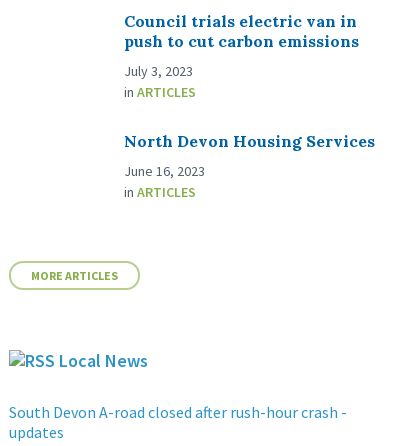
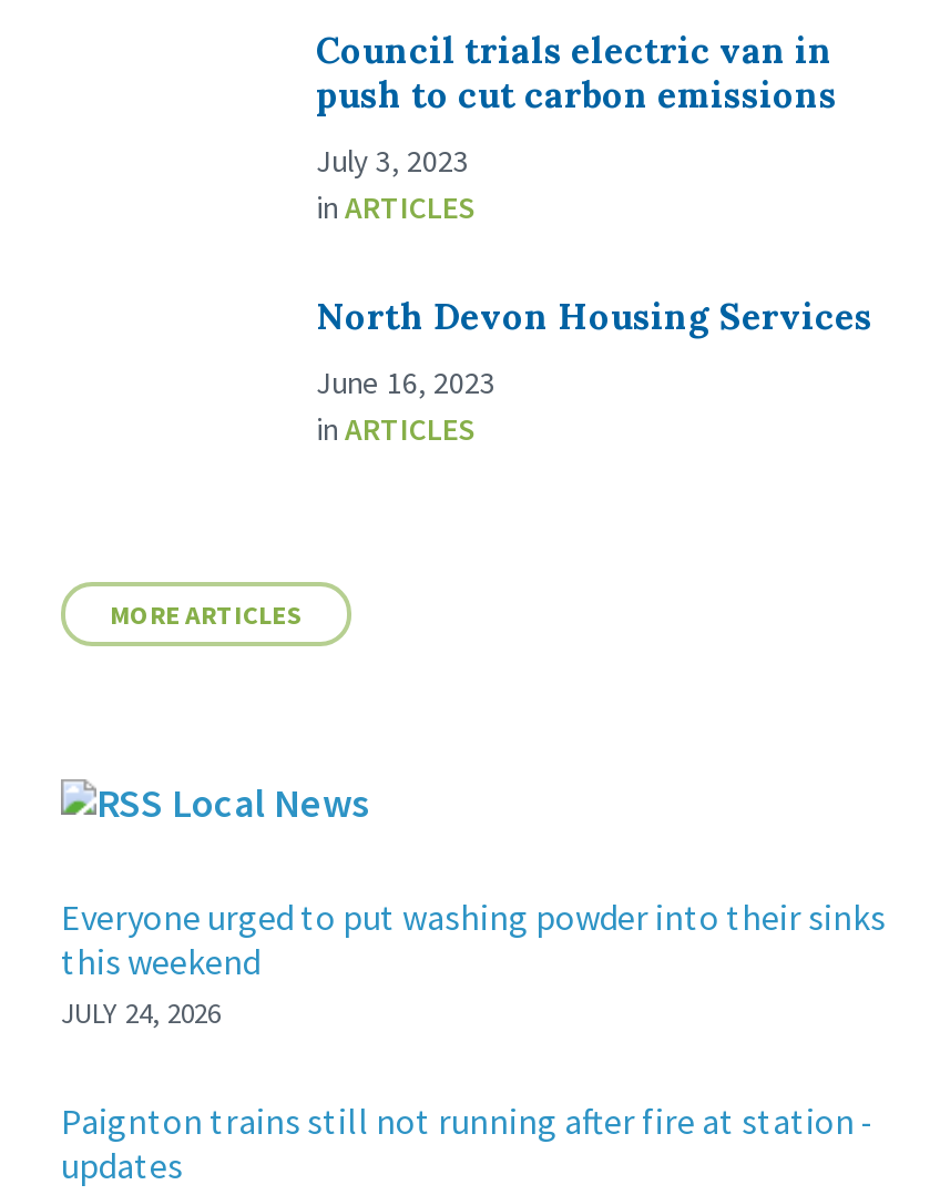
[9,402,347,422] South Devon A-road closed after rush-hour crash - -> [61,895,886,1143] Everyone urged to put washing powder into their sinks | this weekend | JULY 24, 2026 | Paignton trains still not running after fire at station -

